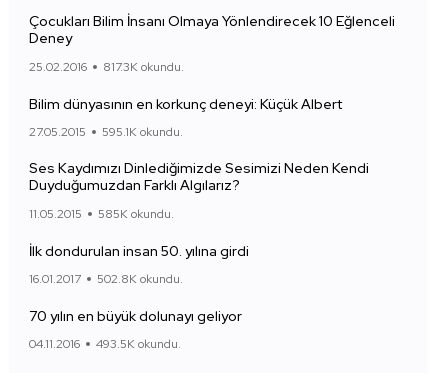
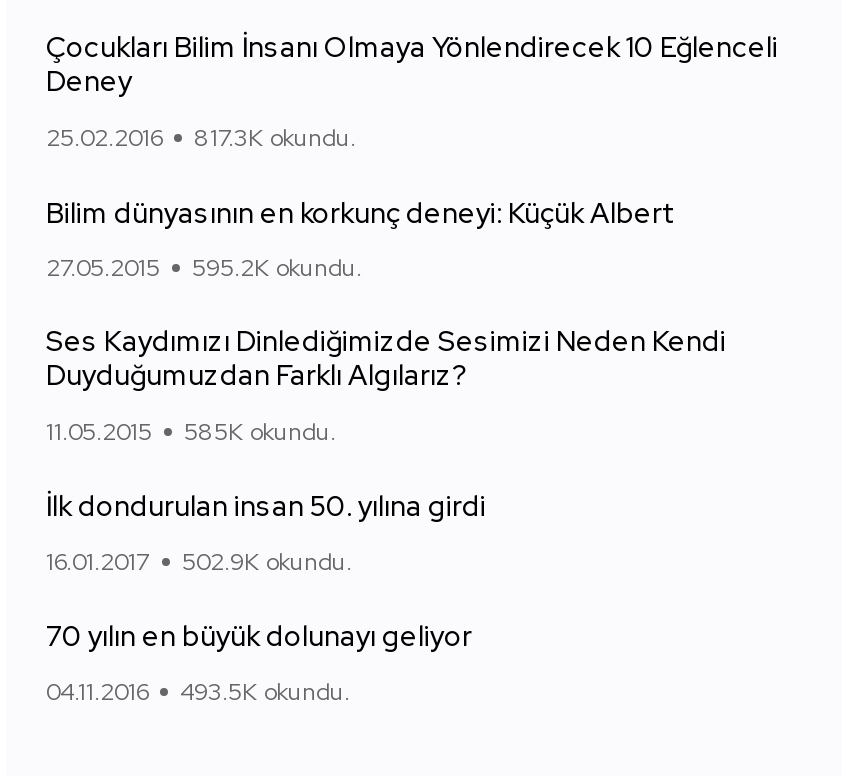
[29,124,183,140] 27.05.2015 595.1K okundu. -> [46,252,362,284] 27.05.2015 595.2K okundu.
[29,271,183,287] 16.01.2017 502.8K okundu. -> [46,546,352,578] 16.01.2017 502.9K okundu.

